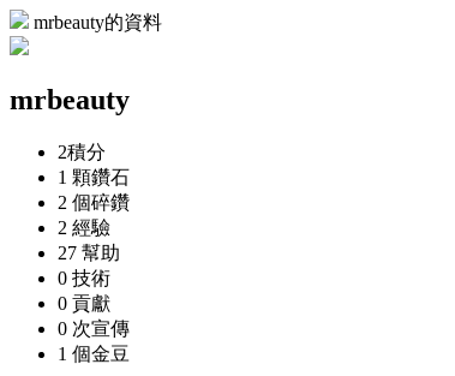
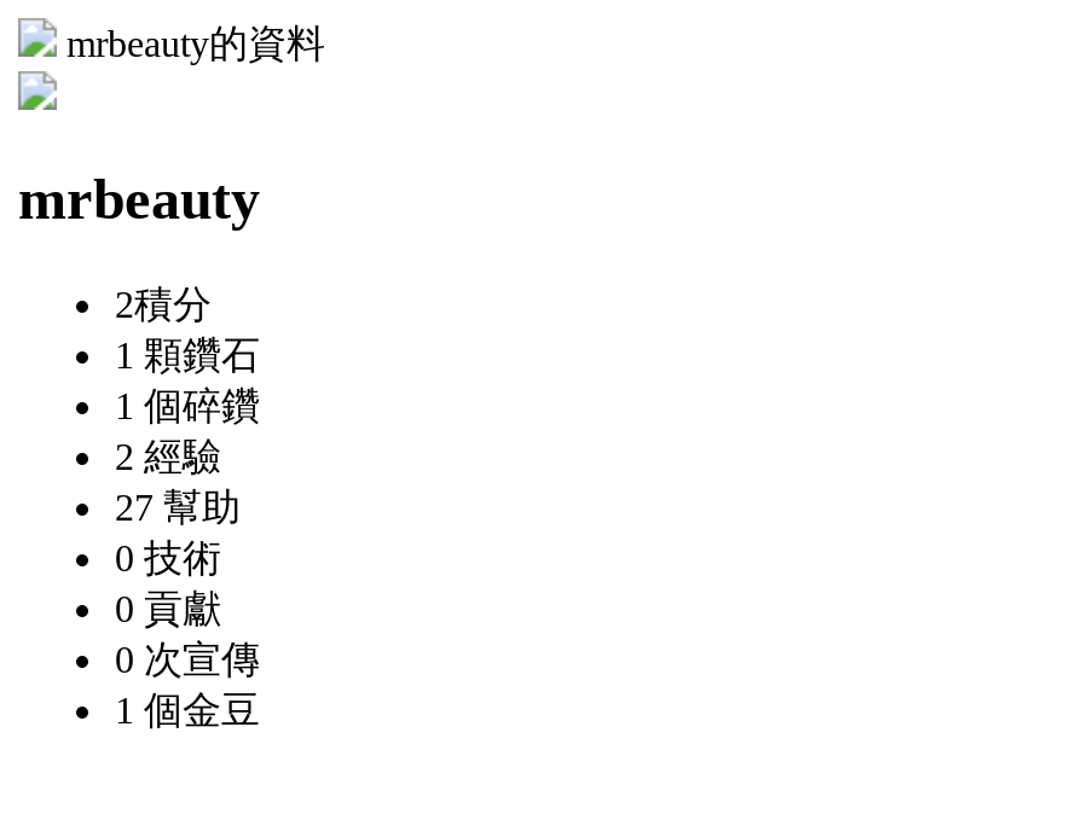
[58,192,130,212] 2 個碎鑽 -> [115,385,260,426] 1 個碎鑽

